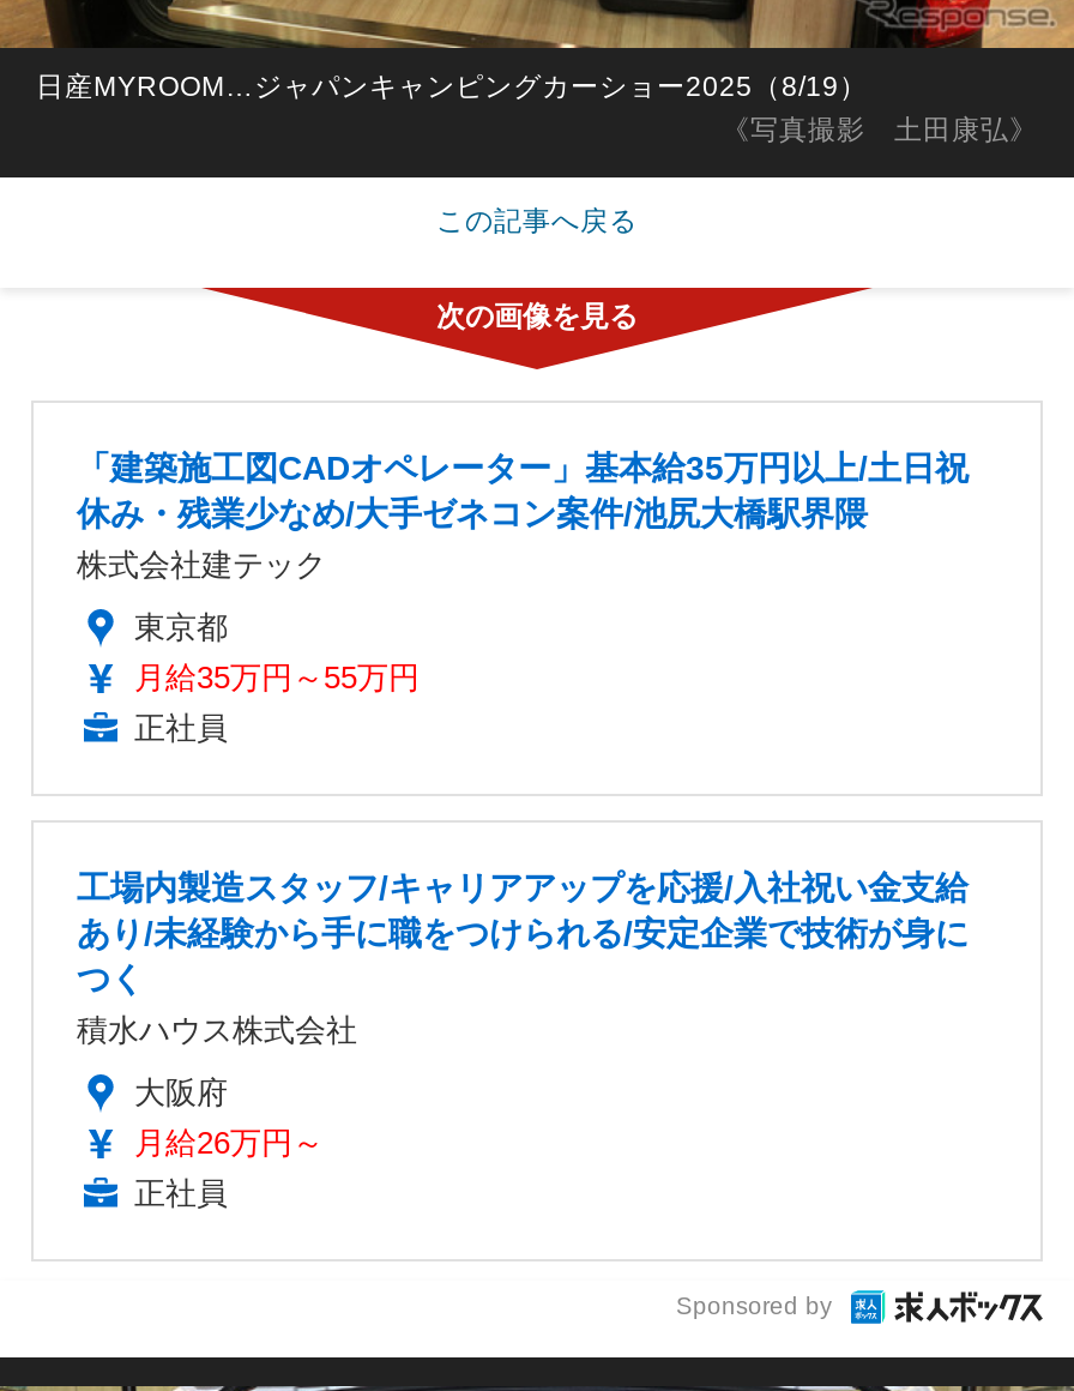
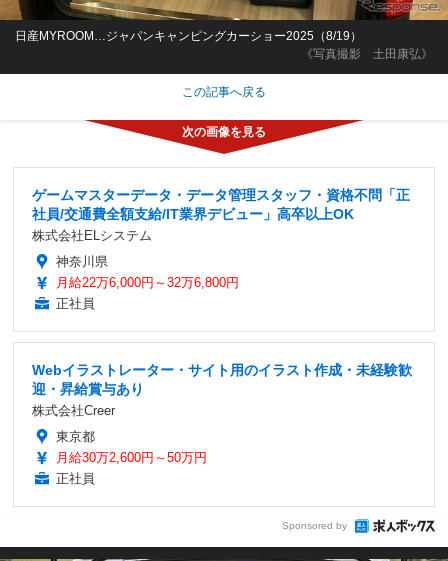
[77,448,969,582] 「建築施工図CADオペレーター」基本給35万円以上/土日祝 | 休み・残業少なめ/大手ゼネコン案件/池尻大橋駅界隈 | 株式会社建テック -> [32,187,410,243] ゲームマスターデータ・データ管理スタッフ・資格不問「正 | 社員/交通費全額支給/IT業界デビュー」高卒以上OK | 株式会社ELシステム
[134,608,420,695] 東京都 | 月給35万円～55万円 -> [56,254,239,290] 神奈川県 | 月給22万6,000円～32万6,800円
[77,867,969,1047] 工場内製造スタッフ/キャリアアップを応援/入社祝い金支給 | あり/未経験から手に職をつけられる/安定企業で技術が身に | つく | 積水ハウス株式会社 -> [32,362,412,418] Webイラストレーター・サイト用のイラスト作成・未経験歓 | 迎・昇給賞与あり | 株式会社Creer
[134,1074,324,1160] 大阪府 | 月給26万円～ -> [56,429,207,465] 東京都 | 月給30万2,600円～50万円

